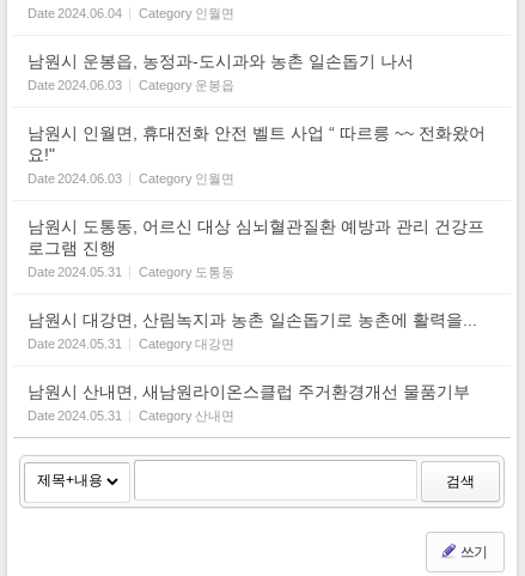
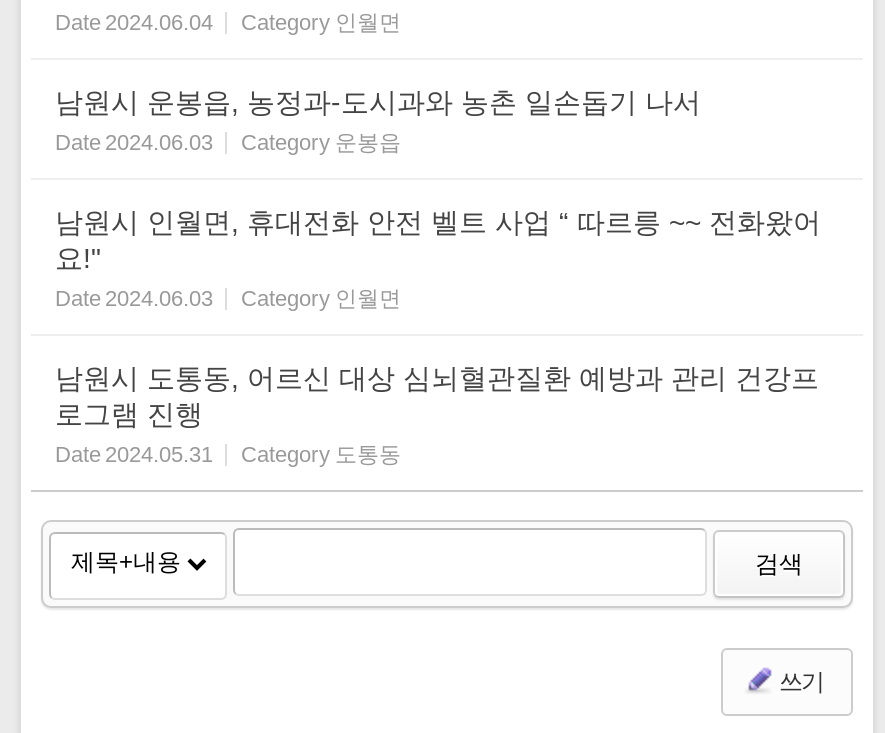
[28,310,477,422] 남원시 대강면, 산림녹지과 농촌 일손돕기로 농촌에 활력을... | Date 2024.05.31 | Category 대강면 | 남원시 산내면, 새남원라이온스클럽 주거환경개선 물품기부 | Date 2024.05.31 | Category 산내면 -> none

